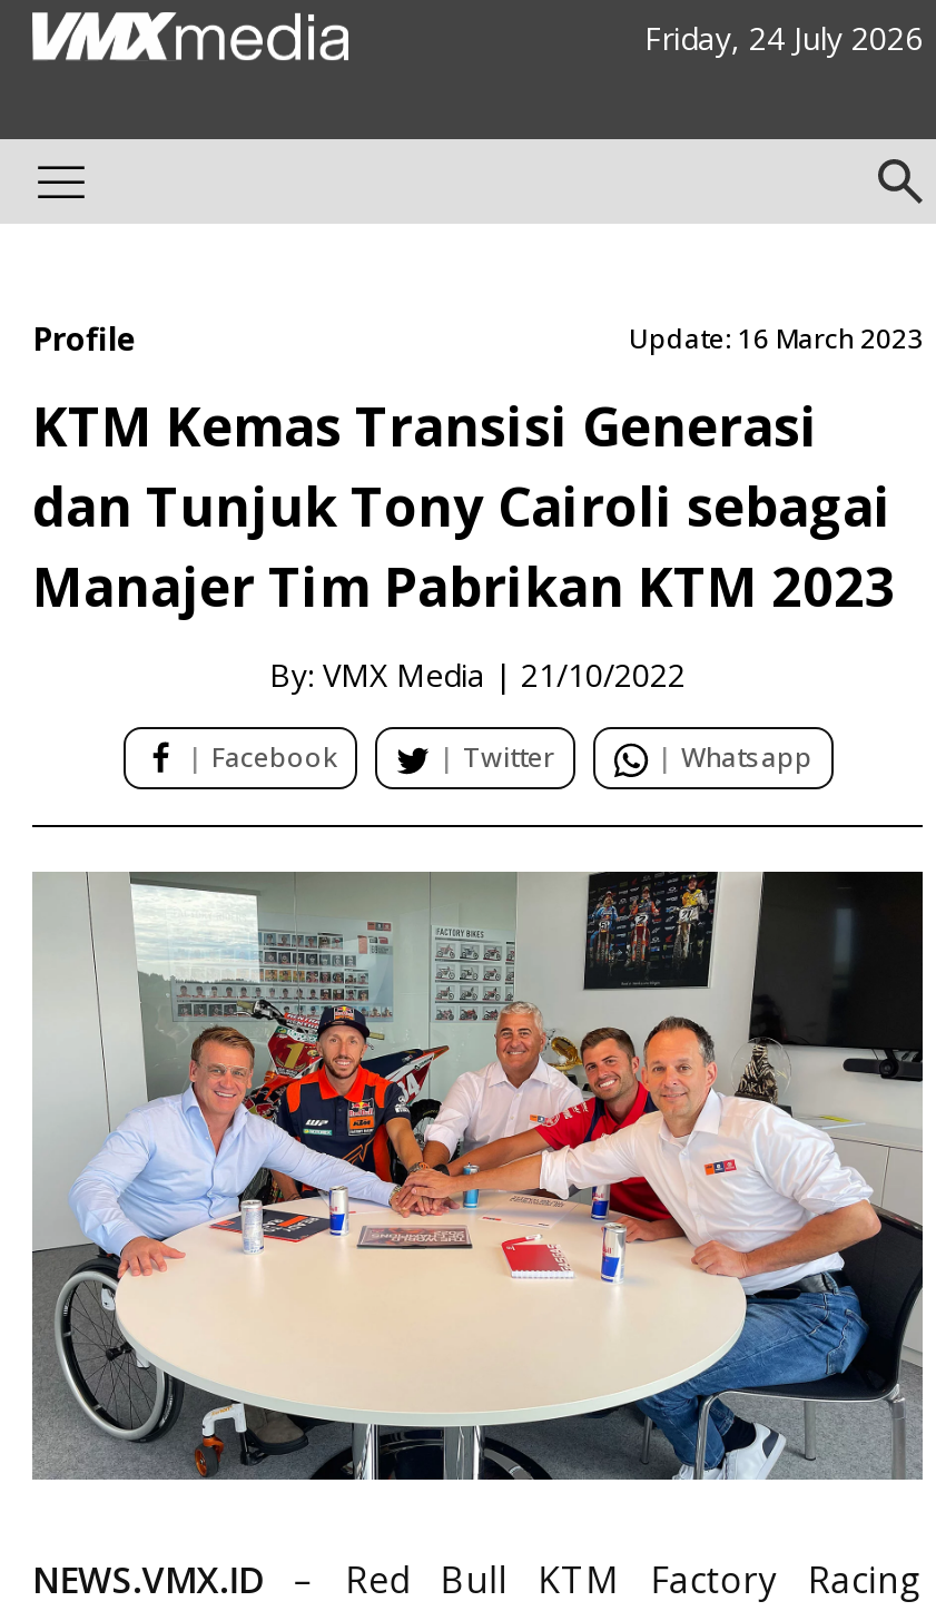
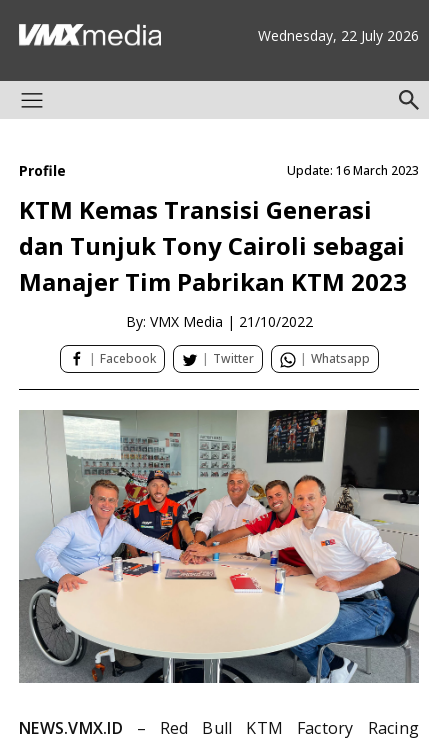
[644,16,923,58] Friday, 24 July 2026 -> [258,25,419,44] Wednesday, 22 July 2026

